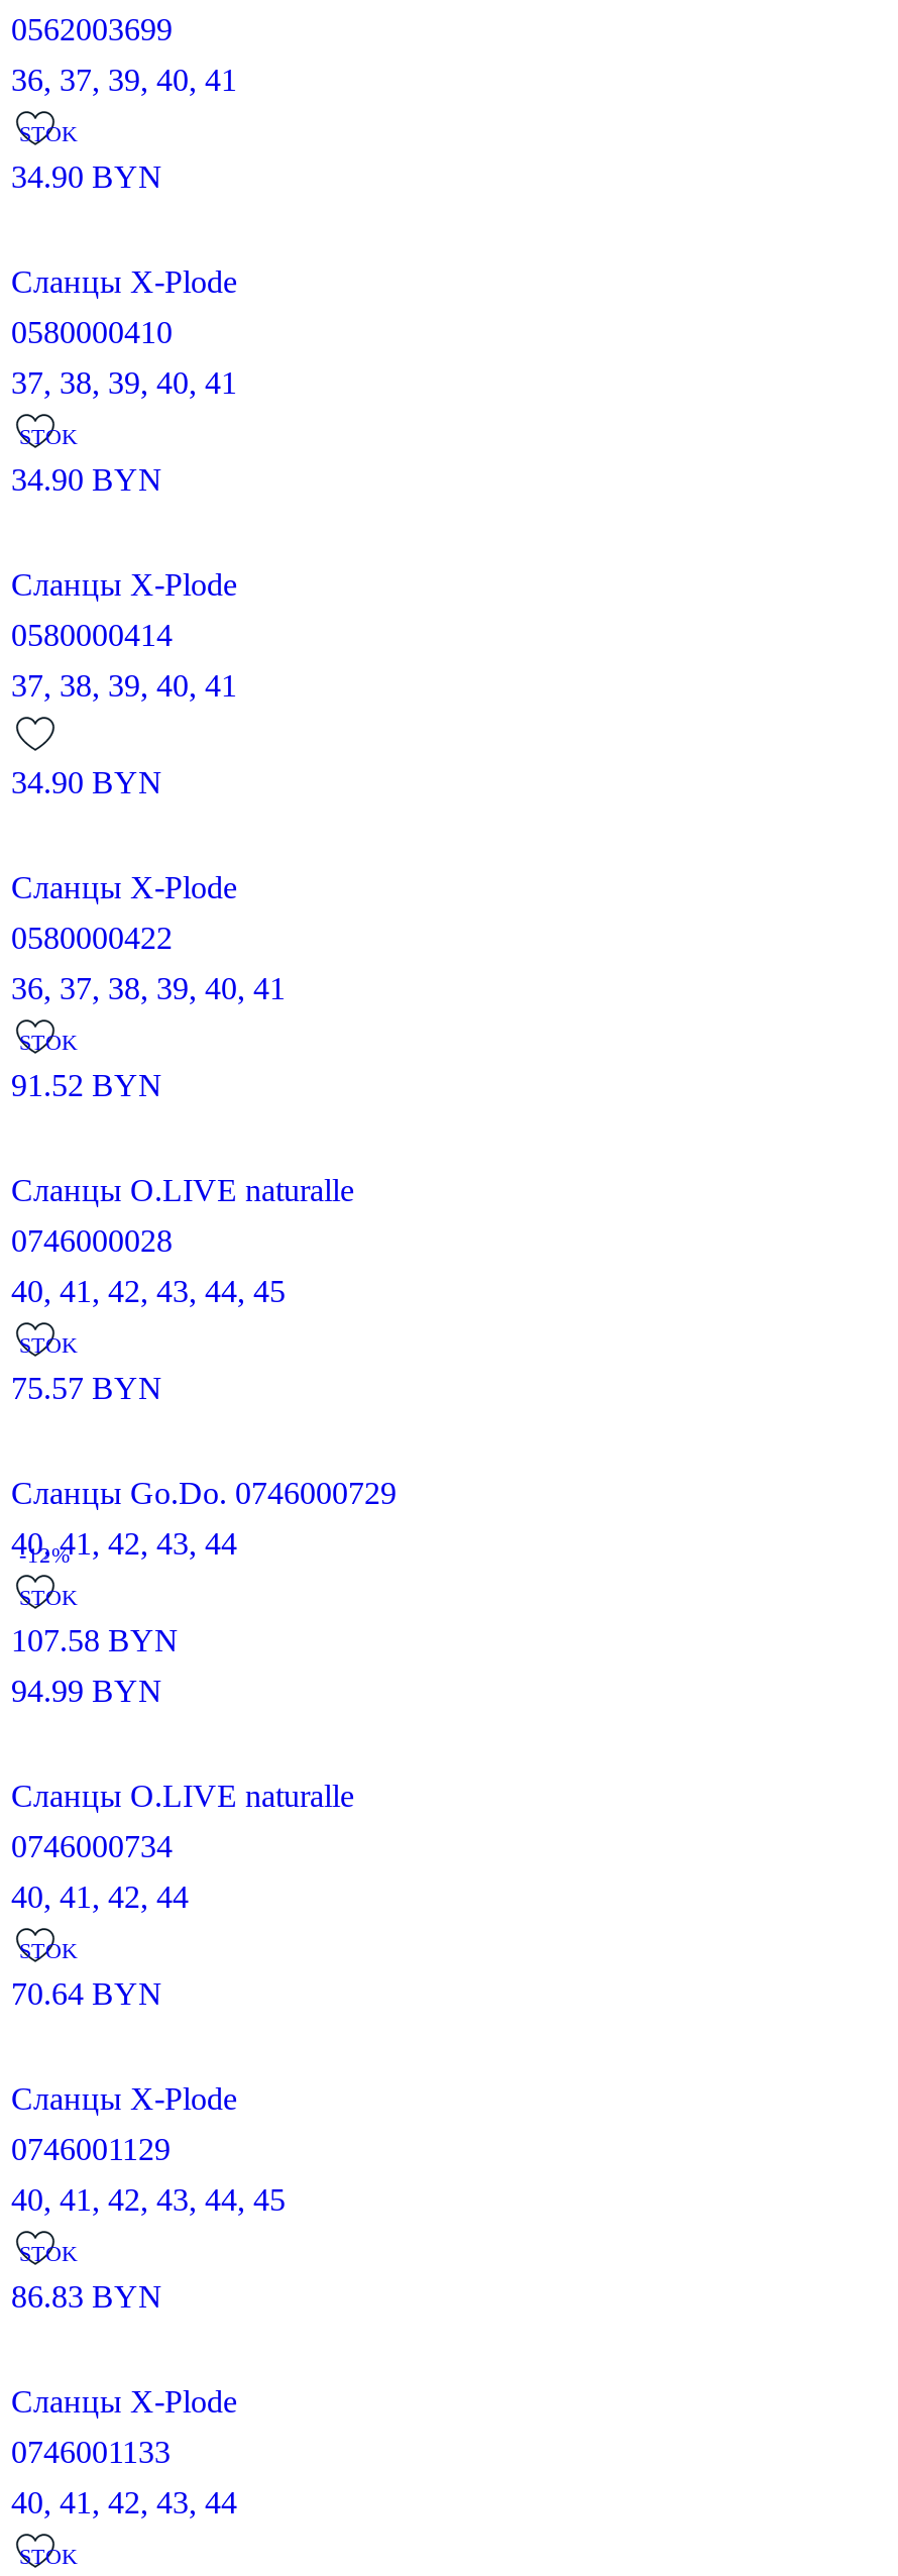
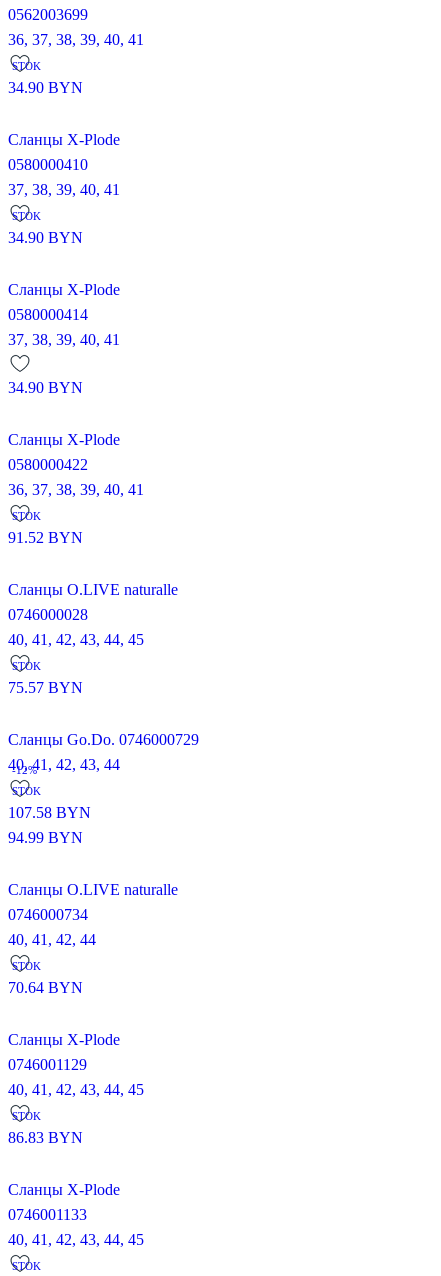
[11,62,237,96] 36, 37, 39, 40, 41 -> [8,31,144,48] 36, 37, 38, 39, 40, 41
[11,2485,237,2519] 40, 41, 42, 43, 44 -> [8,1231,144,1248] 40, 41, 42, 43, 44, 45

